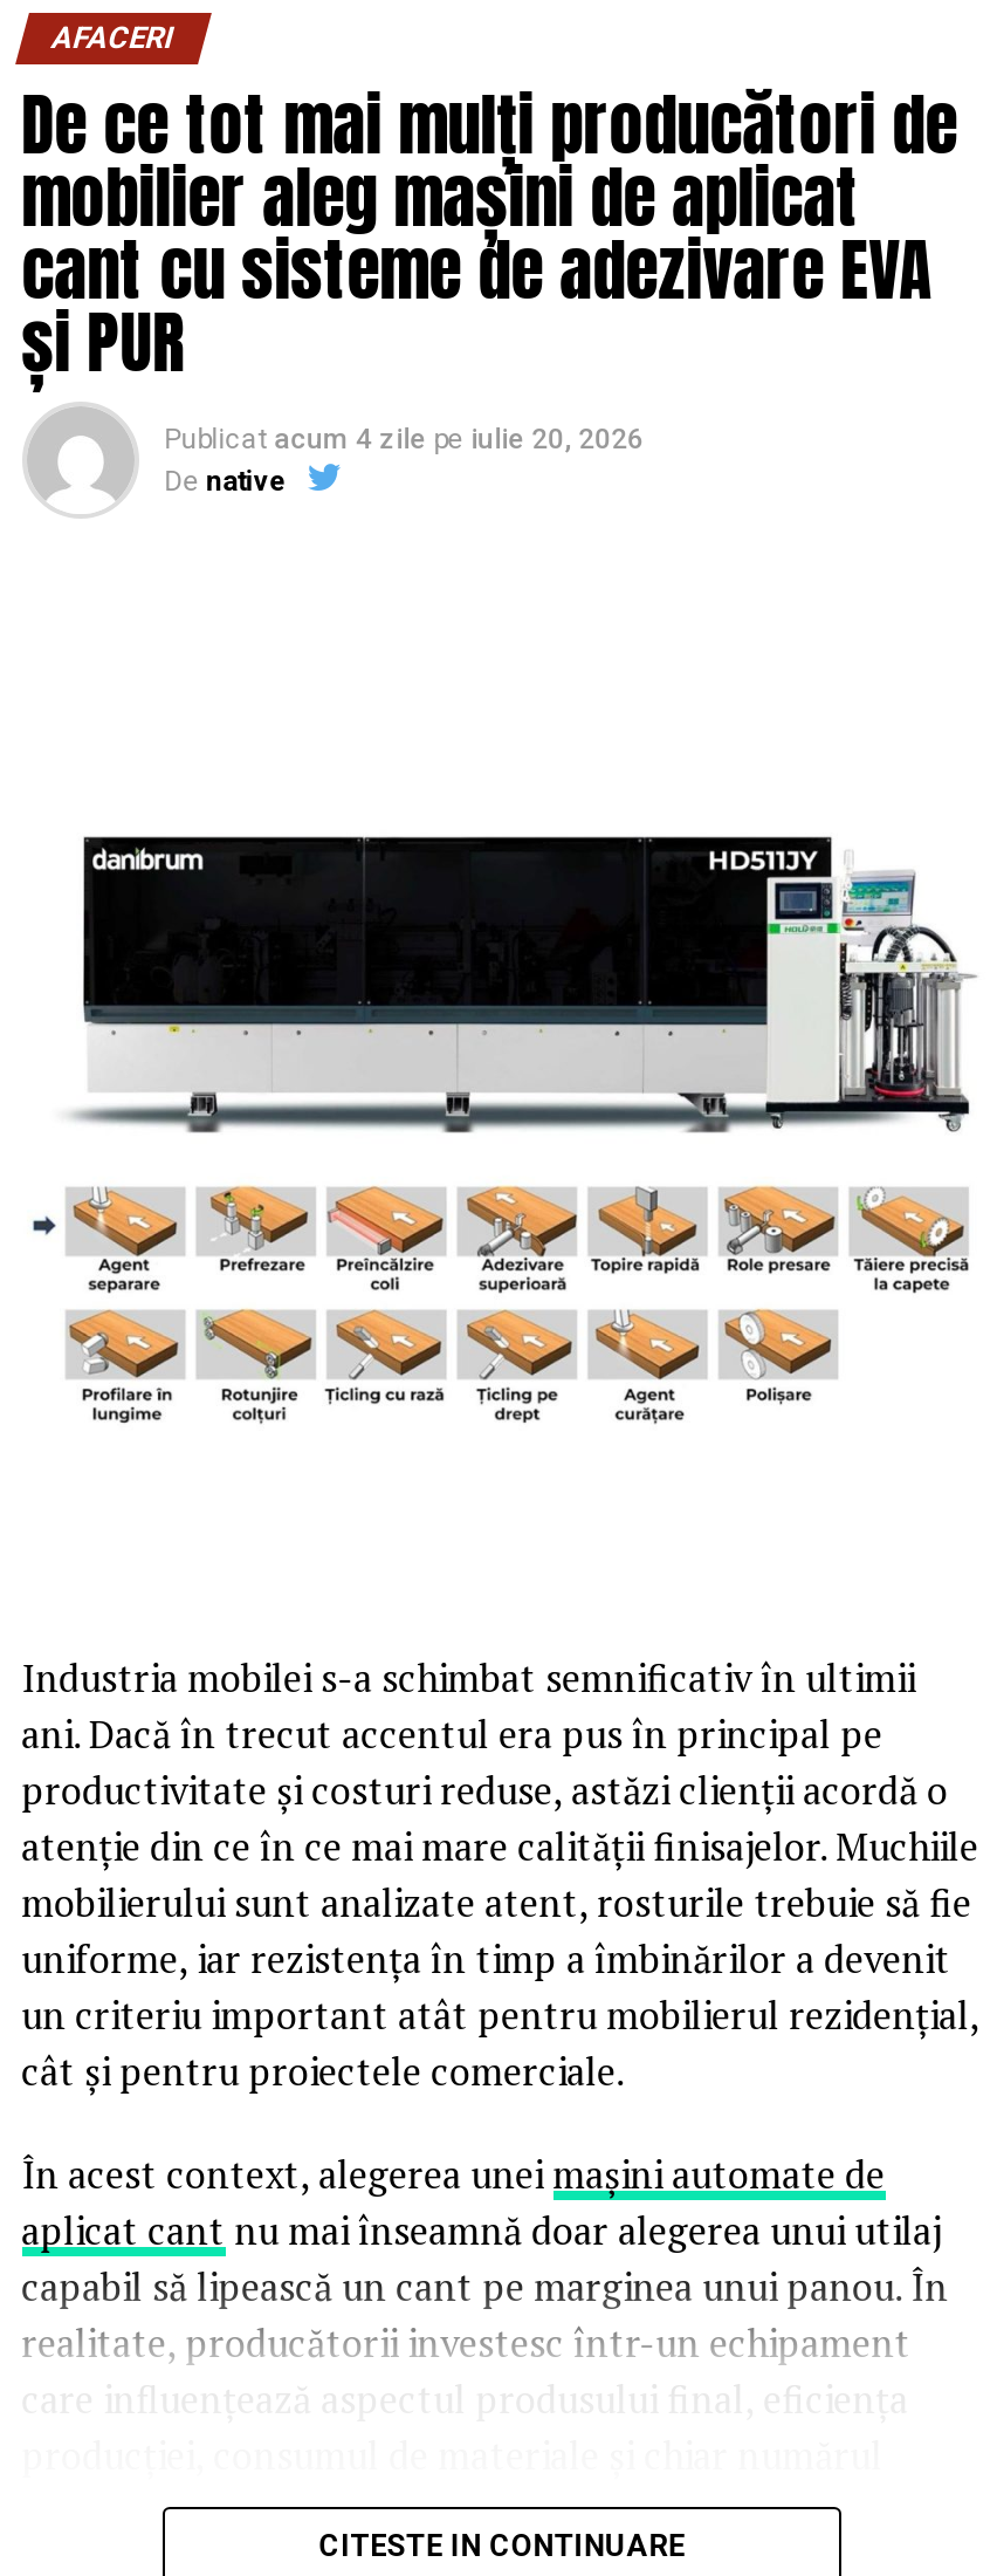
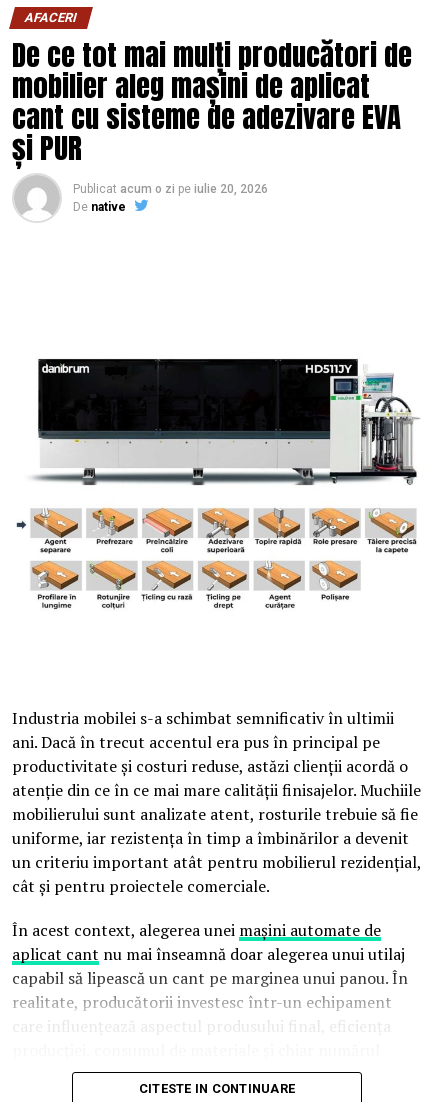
[164,423,644,456] Publicat acum 4 zile pe iulie 20, 2026 -> [73,182,268,196] Publicat acum o zi pe iulie 20, 2026

